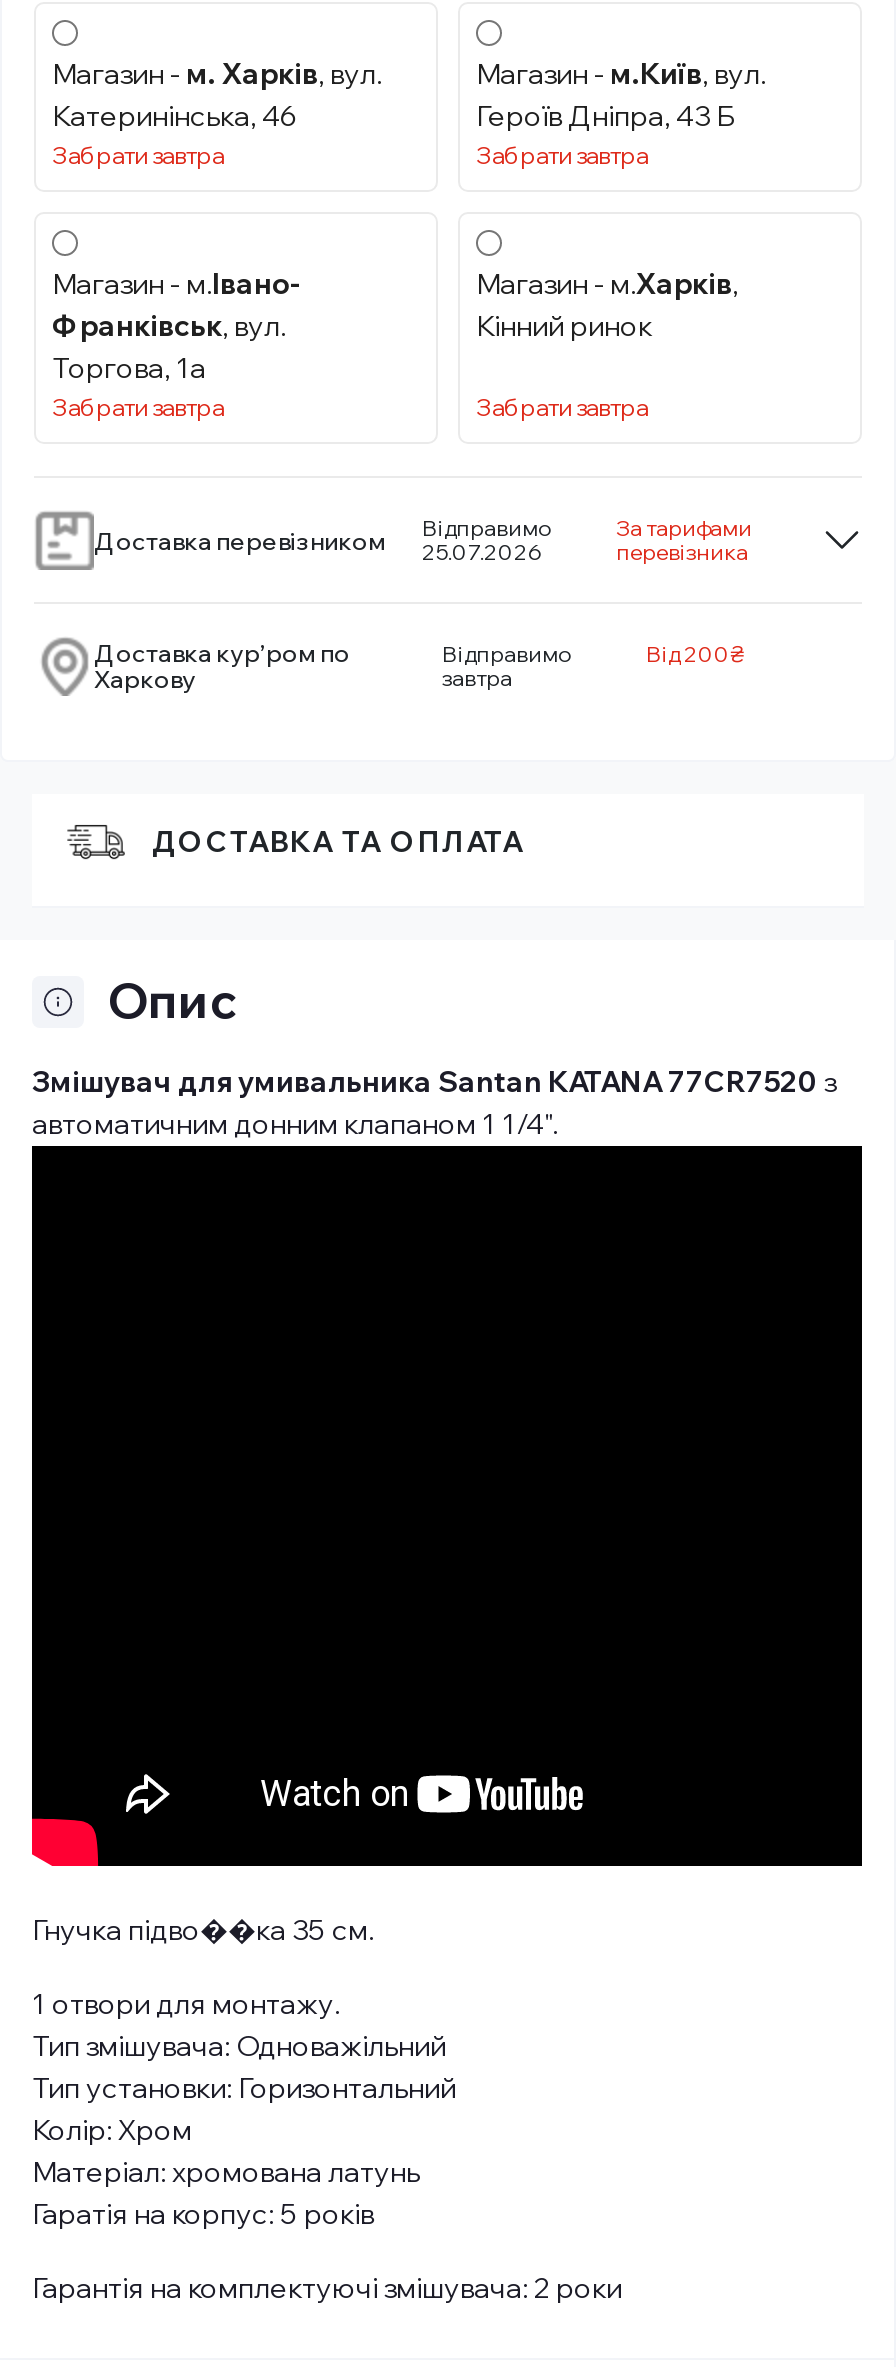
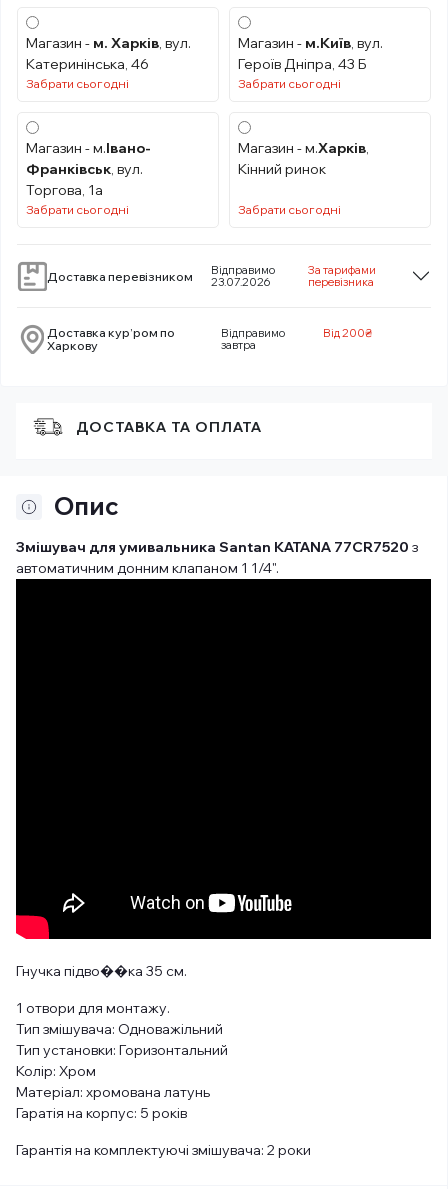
[52,140,224,170] Забрати завтра -> [26,76,129,91] Забрати сьогодні
[476,140,648,170] Забрати завтра -> [238,76,341,91] Забрати сьогодні
[52,392,224,422] Забрати завтра -> [26,202,129,217] Забрати сьогодні
[476,392,648,422] Забрати завтра -> [238,202,341,217] Забрати сьогодні
[94,514,550,566] Доставка перевізником 25.07.2026 Відправимо -> [47,263,275,289] Доставка перевізником 23.07.2026 Відправимо

